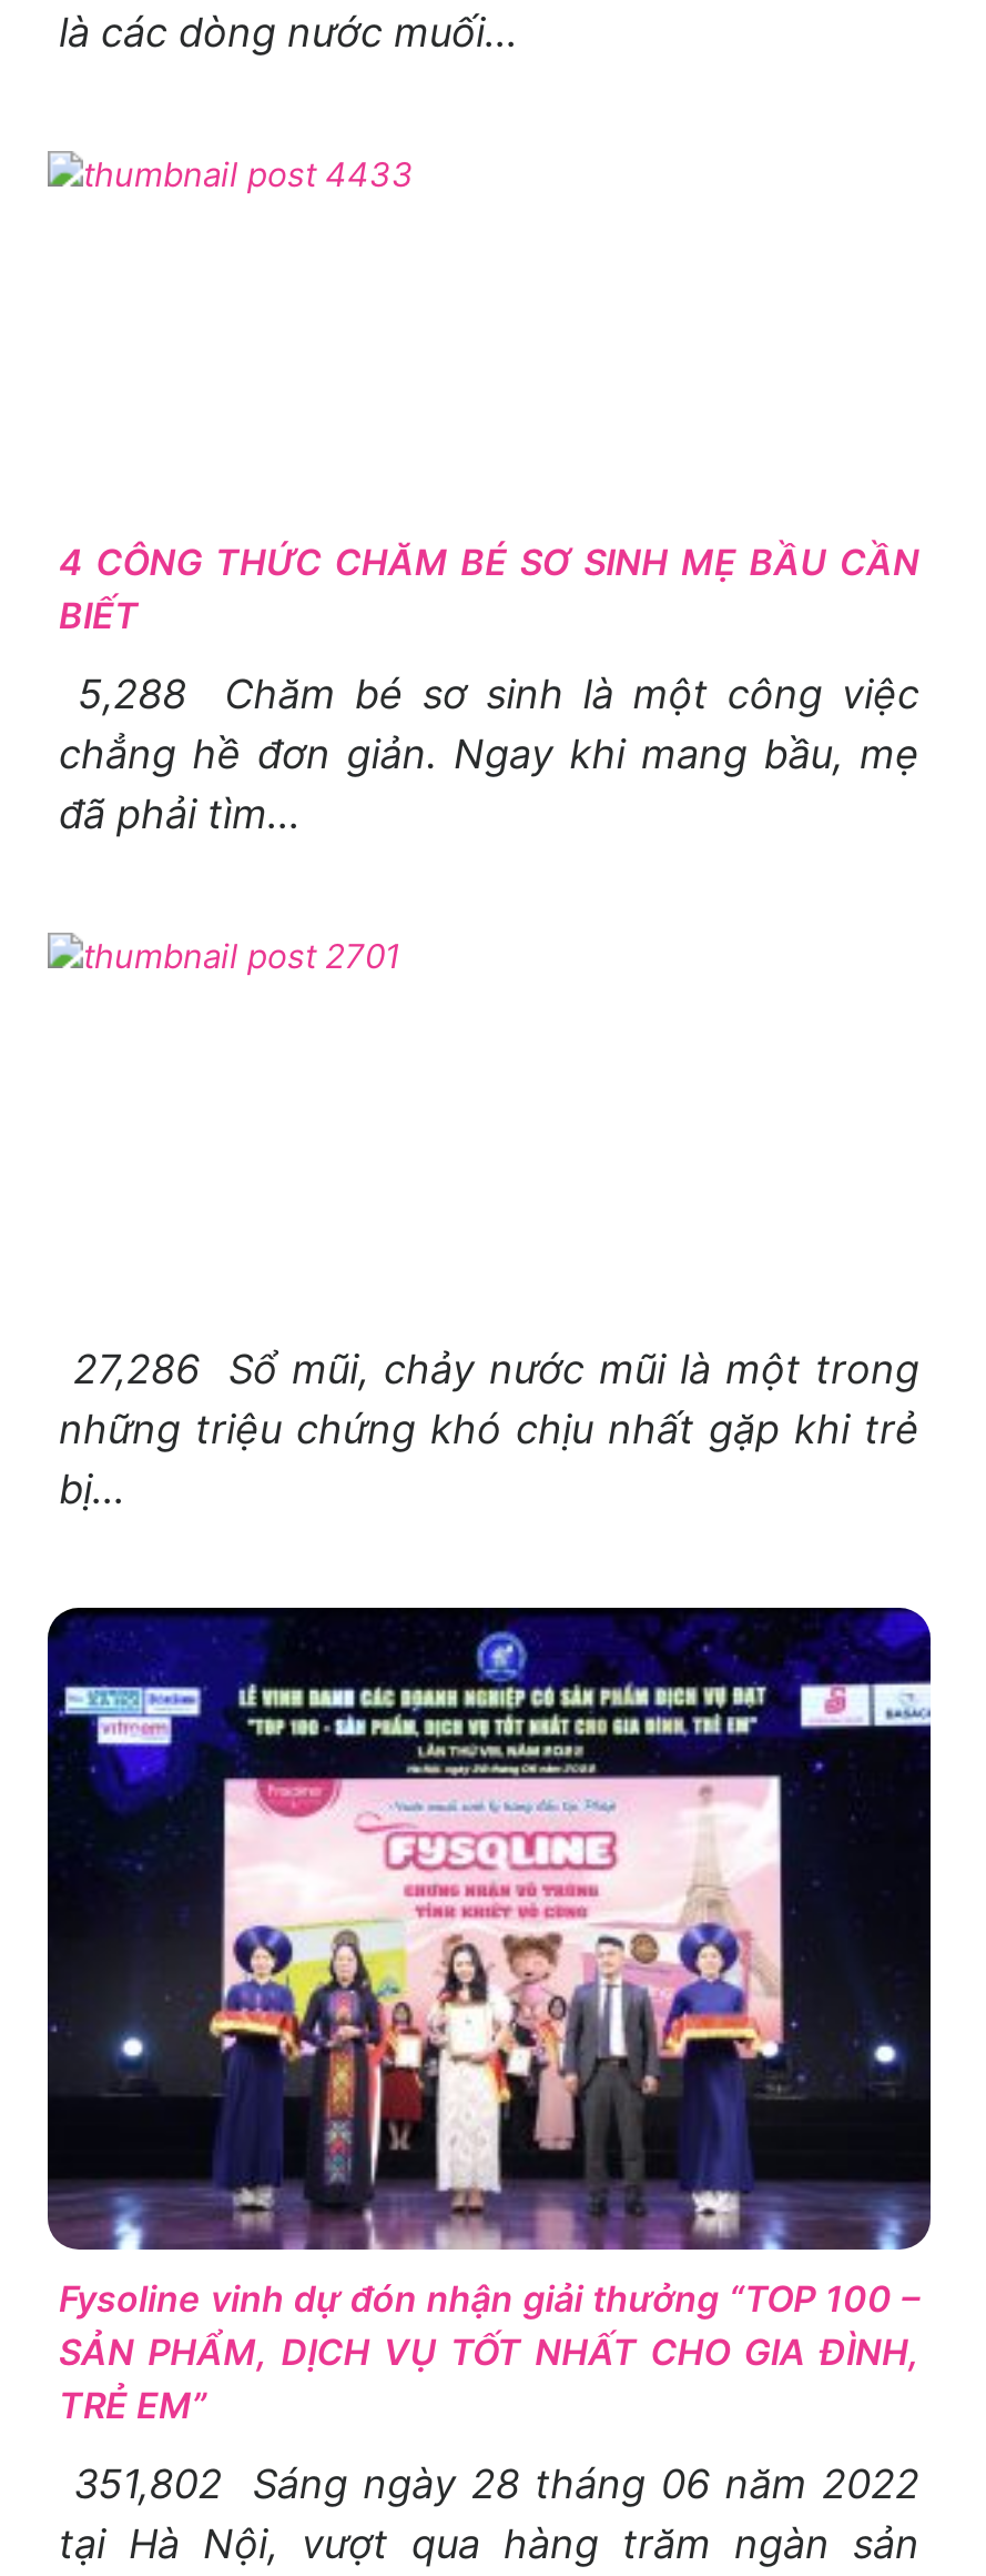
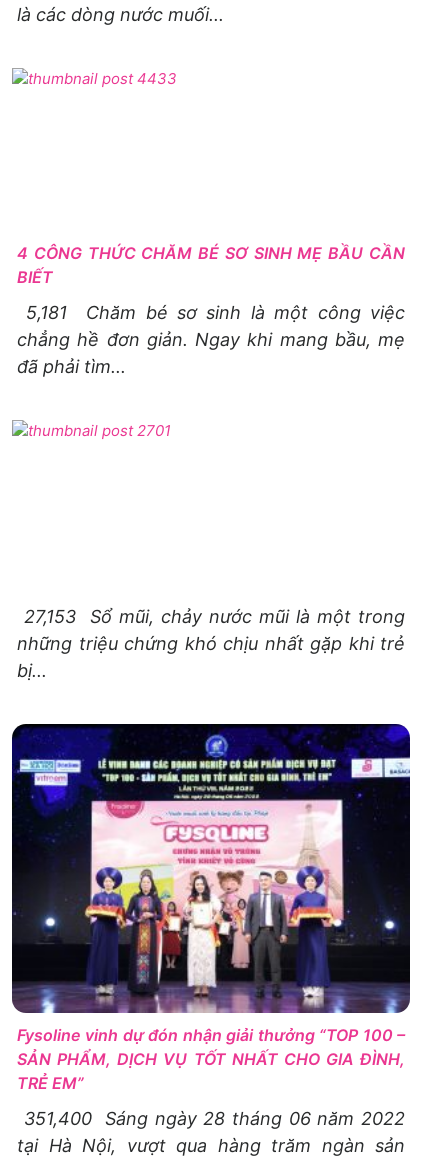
[59,670,919,717] 5,288 Chăm bé sơ sinh là một công việc -> [17,302,405,323] 5,181 Chăm bé sơ sinh là một công việc
[59,1346,919,1392] 27,286 Sổ mũi, chảy nước mũi là một trong -> [17,606,405,627] 27,153 Sổ mũi, chảy nước mũi là một trong
[59,2461,919,2507] 351,802 Sáng ngày 28 tháng 06 năm 2022 -> [17,1108,405,1129] 351,400 Sáng ngày 28 tháng 06 năm 2022

